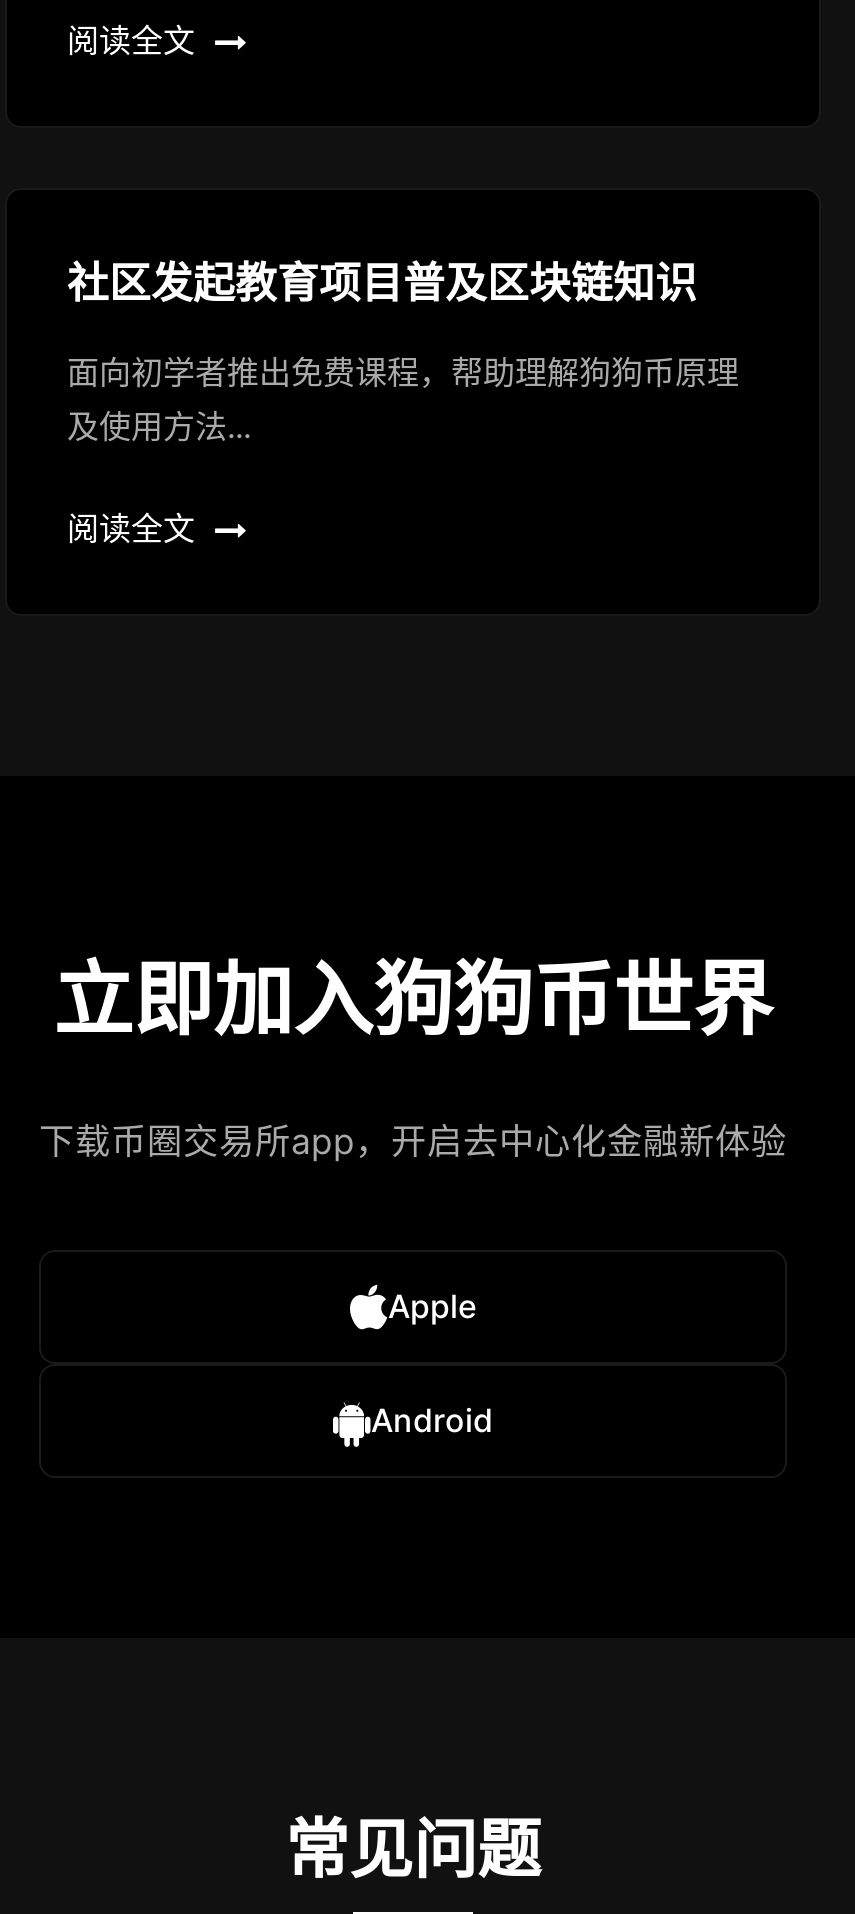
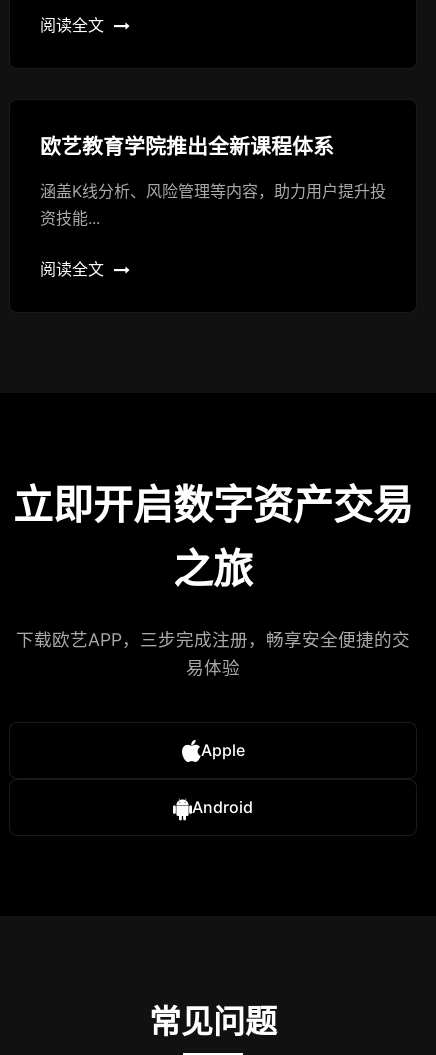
[67,258,697,308] 社区发起教育项目普及区块链知识 -> [40,134,334,159] 欧艺教育学院推出全新课程体系
[67,352,739,446] 面向初学者推出免费课程，帮助理解狗狗币原理 | 及使用方法... -> [40,181,386,228] 涵盖K线分析、风险管理等内容，助力用户提升投 | 资技能...
[53,950,773,1048] 立即加入狗狗币世界 -> [13,480,413,593] 立即开启数字资产交易 | 之旅
[39,1120,787,1162] 下载币圈交易所app，开启去中心化金融新体验 -> [16,629,410,678] 下载欧艺APP，三步完成注册，畅享安全便捷的交 | 易体验

